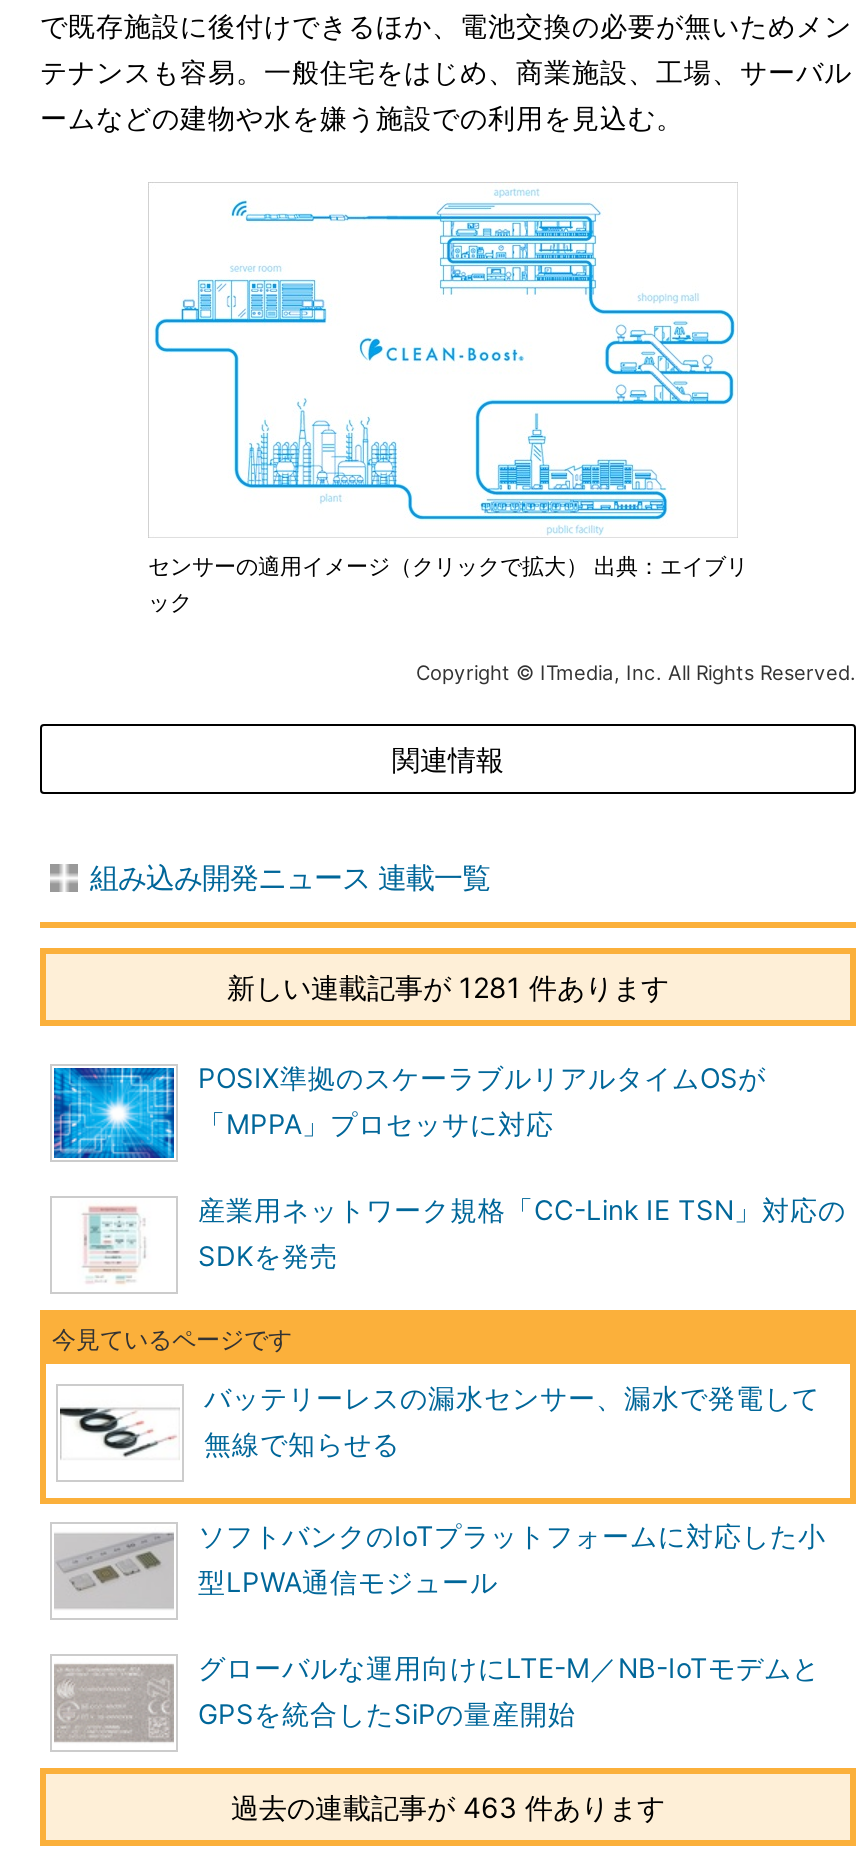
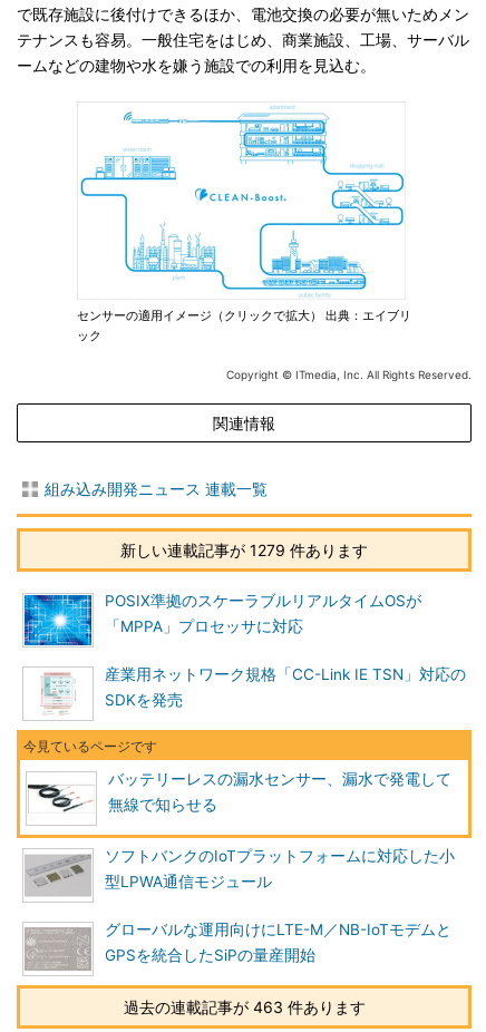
[227,970,669,1004] 新しい連載記事が 1281 件あります -> [120,541,368,559] 新しい連載記事が 1279 件あります

